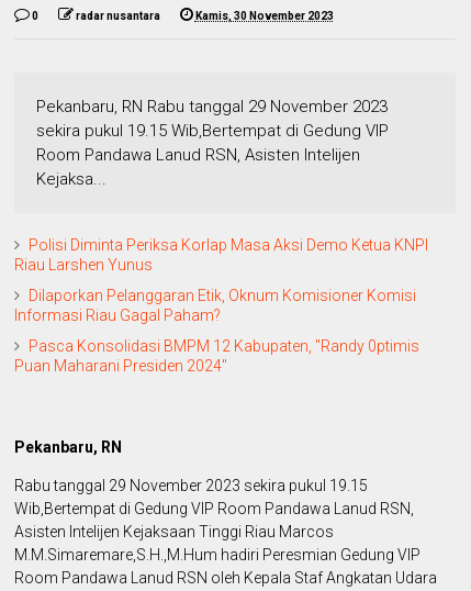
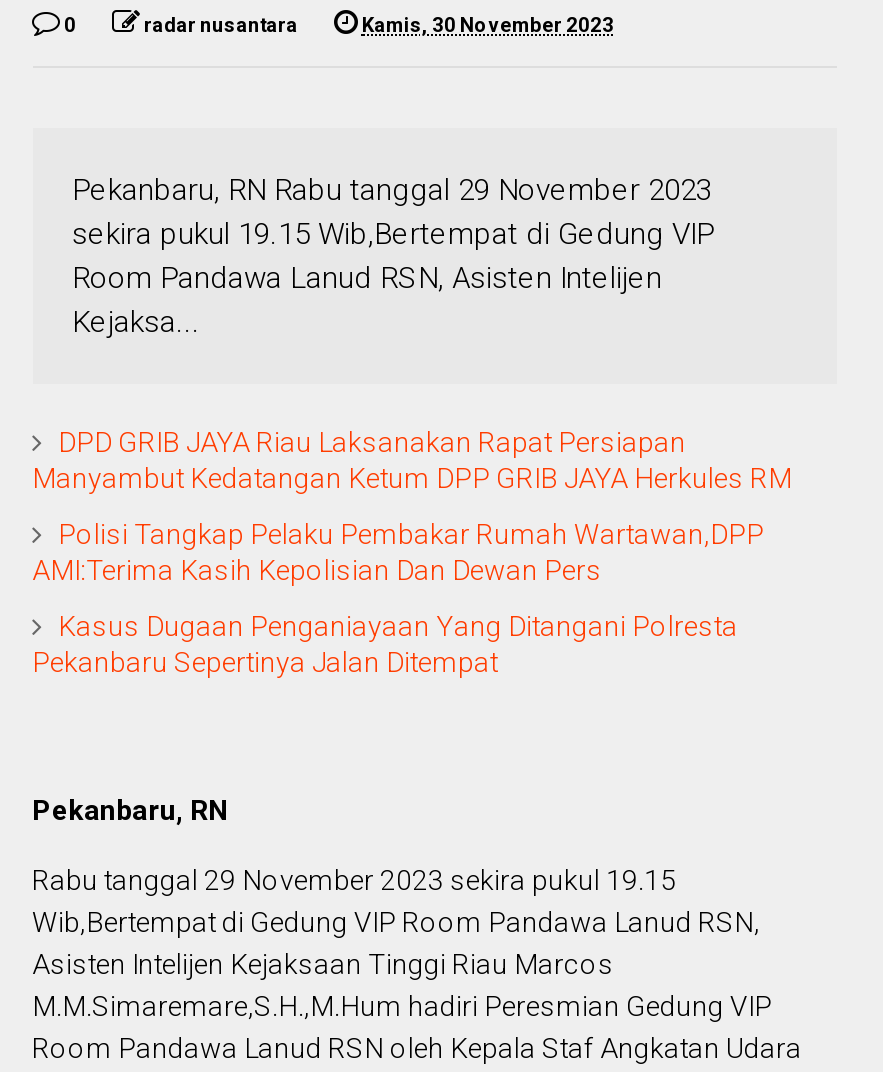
[14,237,428,274] Polisi Diminta Periksa Korlap Masa Aksi Demo Ketua KNPI | Riau Larshen Yunus -> [32,427,792,495] DPD GRIB JAYA Riau Laksanakan Rapat Persiapan | Manyambut Kedatangan Ketum DPP GRIB JAYA Herkules RM
[14,287,416,325] Dilaporkan Pelanggaran Etik, Oknum Komisioner Komisi | Informasi Riau Gagal Paham? -> [32,519,764,587] Polisi Tangkap Pelaku Pembakar Rumah Wartawan,DPP | AMI:Terima Kasih Kepolisian Dan Dewan Pers
[14,338,419,375] Pasca Konsolidasi BMPM 12 Kabupaten, "Randy 0ptimis | Puan Maharani Presiden 2024" -> [32,611,738,679] Kasus Dugaan Penganiayaan Yang Ditangani Polresta | Pekanbaru Sepertinya Jalan Ditempat

